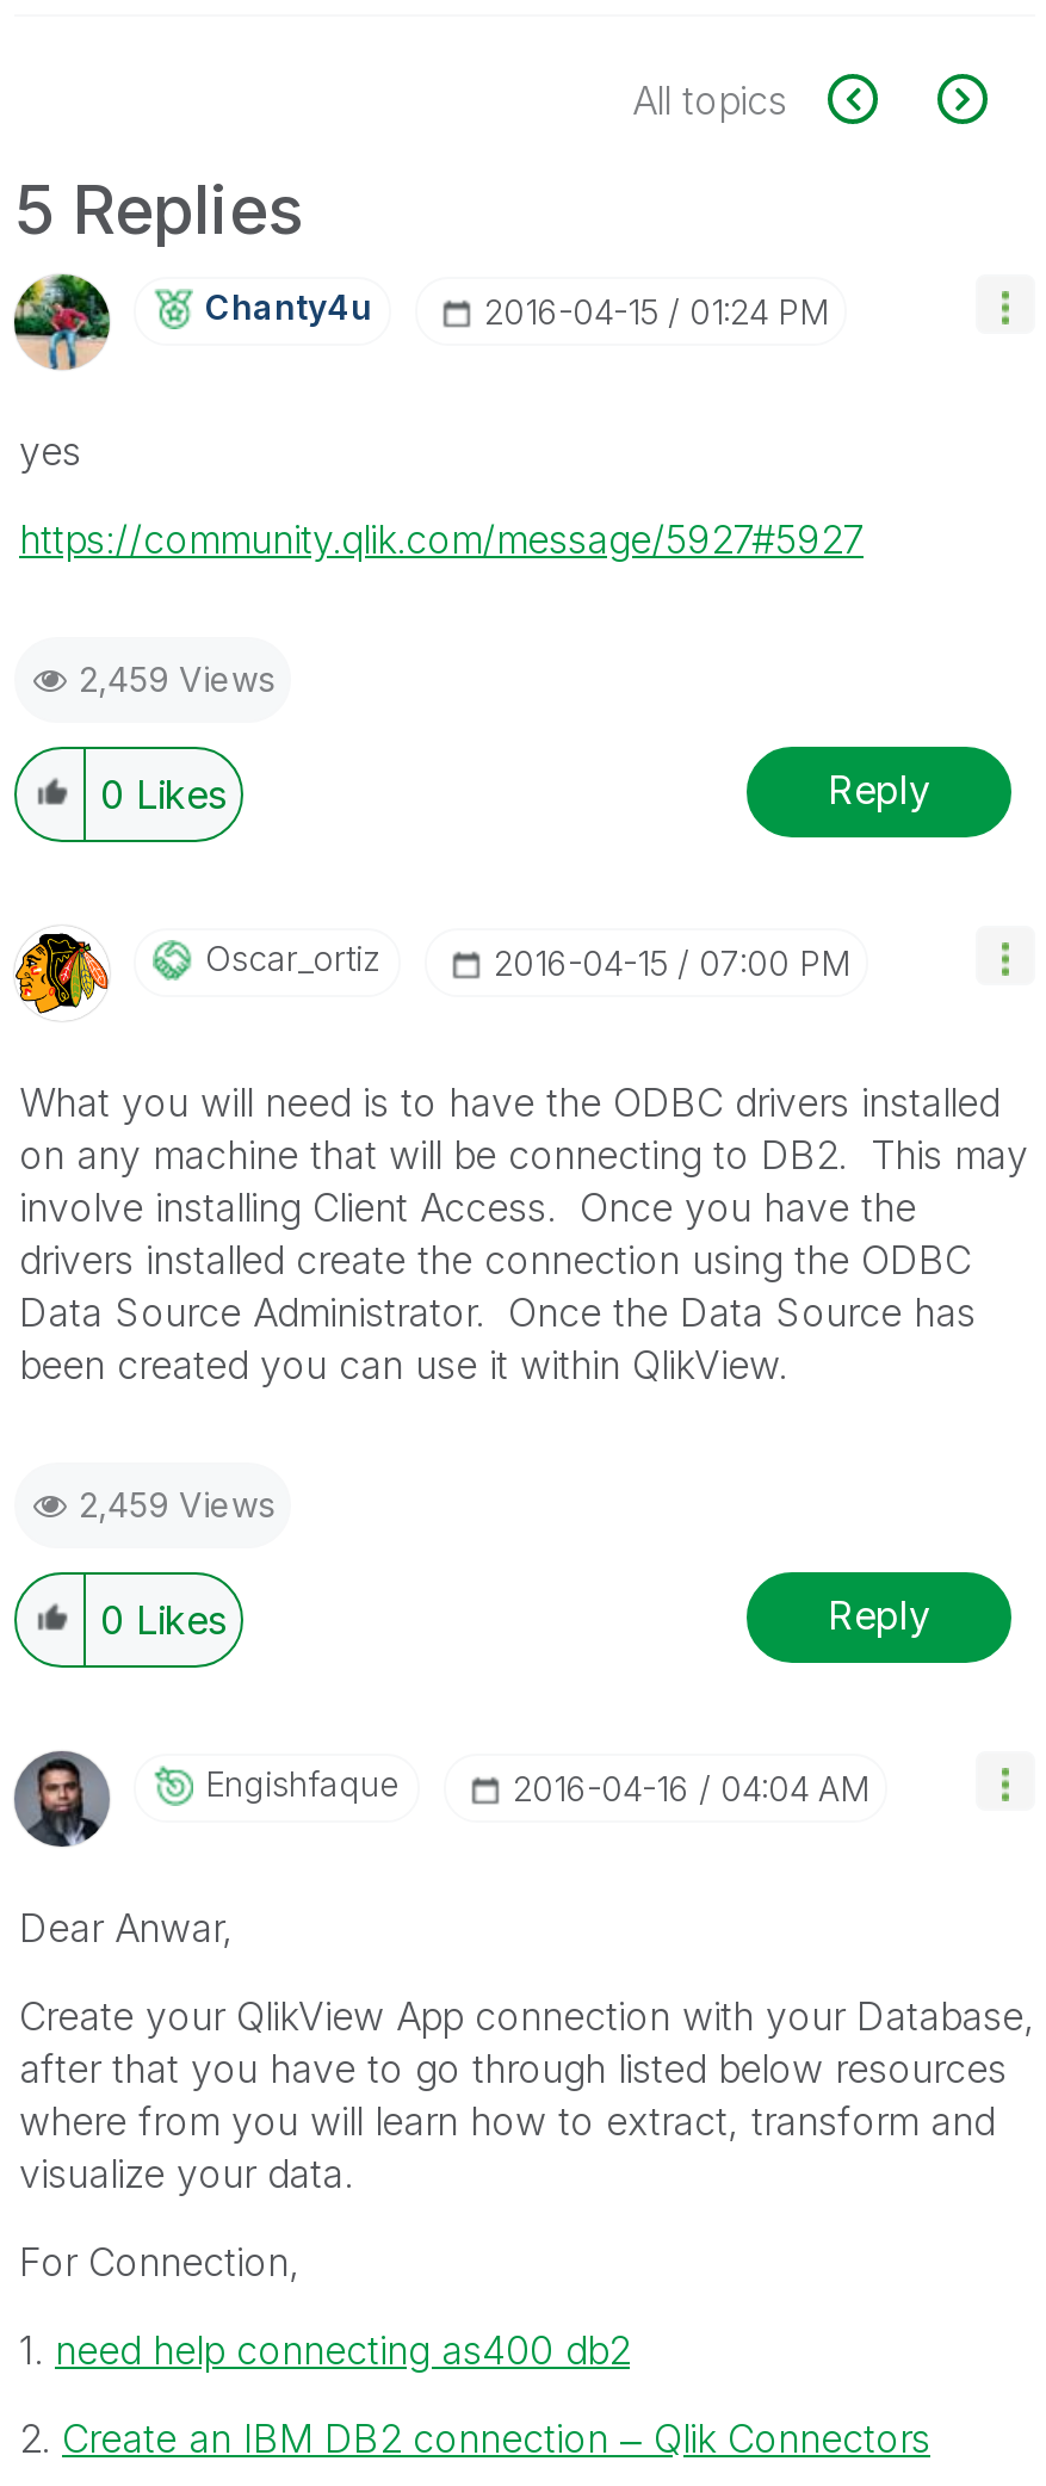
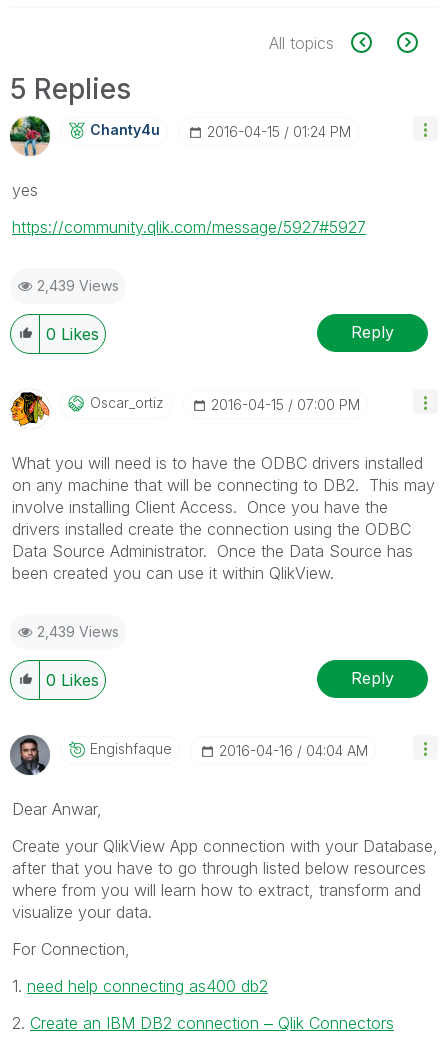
[79,657,274,698] 2,459 Views -> [37,276,119,293] 2,439 Views
[79,1483,274,1523] 2,459 Views -> [37,622,119,639] 2,439 Views

